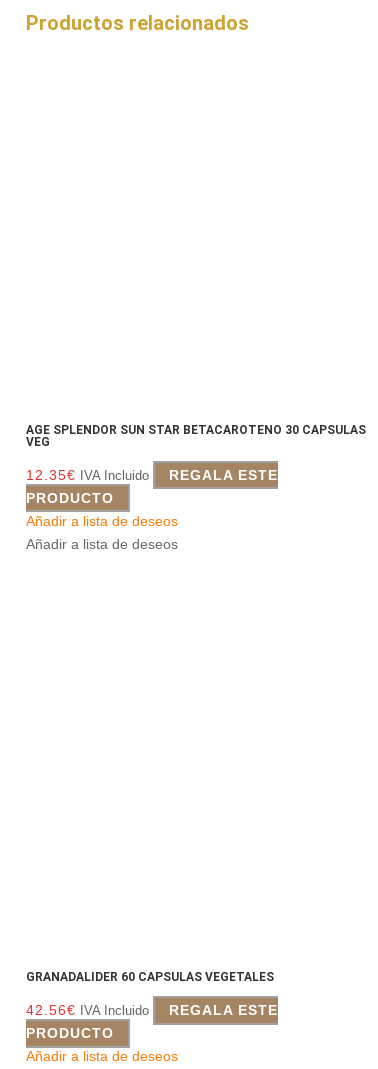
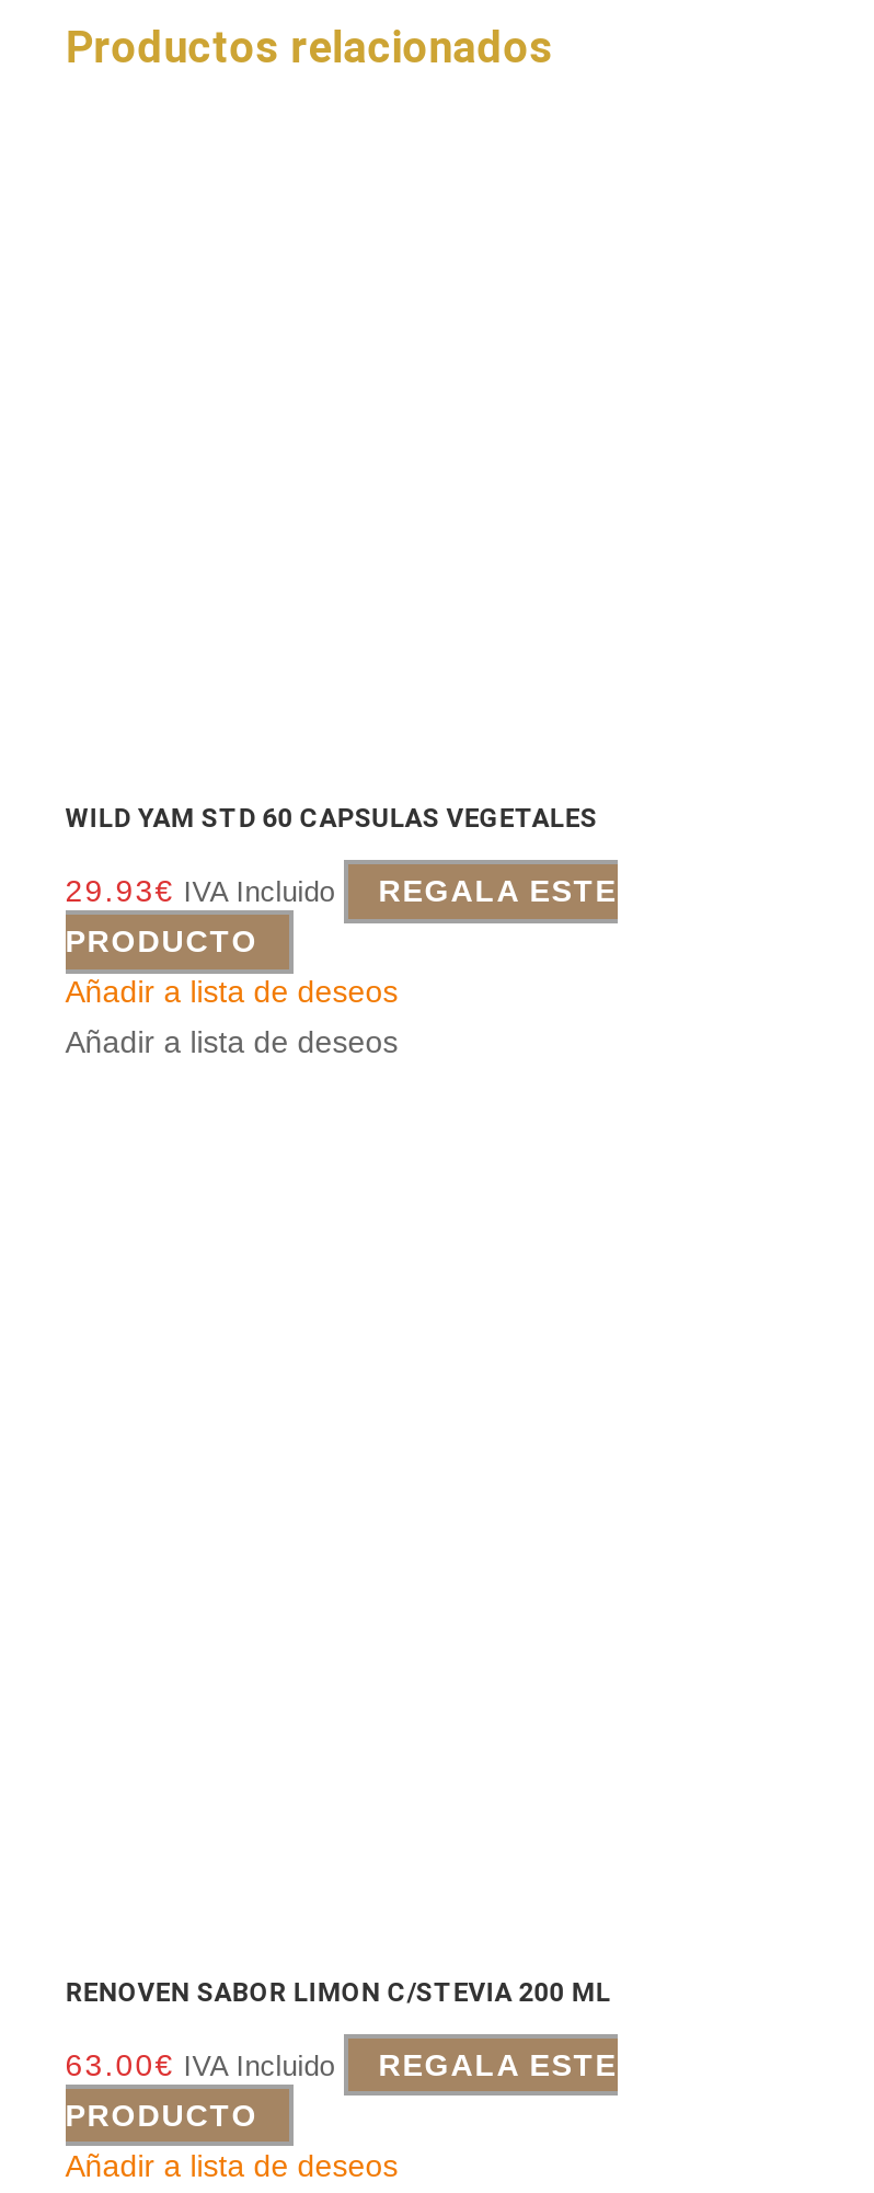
[26,423,366,449] AGE SPLENDOR SUN STAR BETACAROTENO 30 CAPSULAS | VEG -> [65,804,598,834] WILD YAM STD 60 CAPSULAS VEGETALES
[26,467,278,483] 12.35€ IVA Incluido REGALA ESTE -> [65,874,617,909] 29.93€ IVA Incluido REGALA ESTE
[26,970,274,984] GRANADALIDER 60 CAPSULAS VEGETALES -> [65,1977,611,2008] RENOVEN SABOR LIMON C/STEVIA 200 ML
[26,1002,278,1018] 42.56€ IVA Incluido REGALA ESTE -> [65,2047,617,2082] 63.00€ IVA Incluido REGALA ESTE

